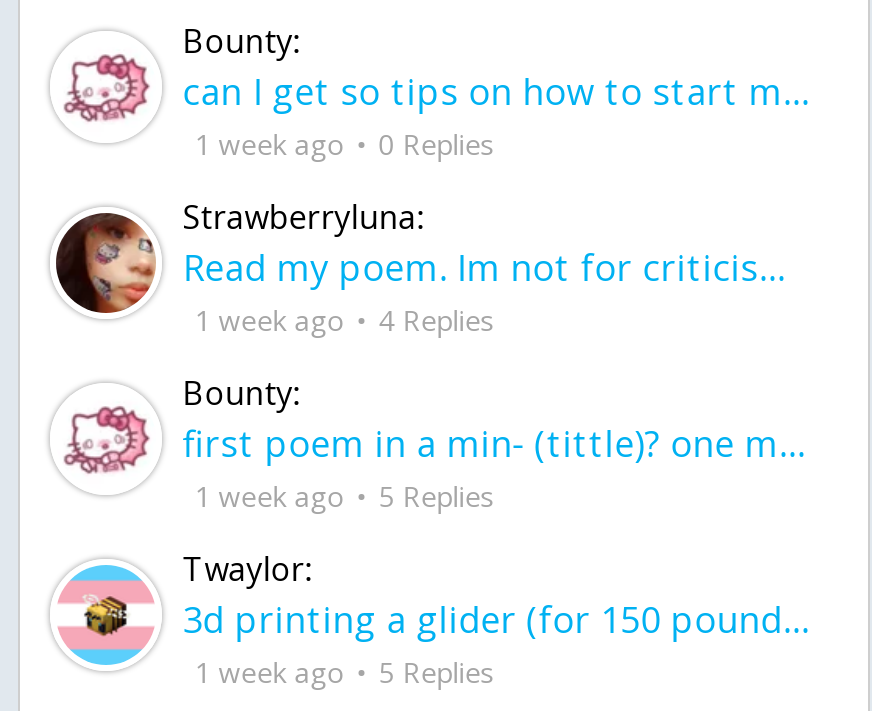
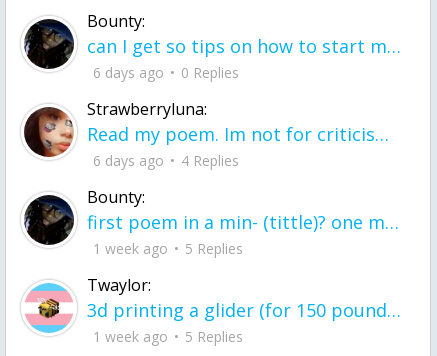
[56,37,494,163] [image] | 1 week ago 0 Replies -> [23,18,239,82] [image] | 6 days ago 0 Replies
[194,301,494,339] 1 week ago 4 Replies -> [93,151,239,170] 6 days ago 4 Replies
[56,389,156,489] [image] -> [23,194,75,246] [image]

